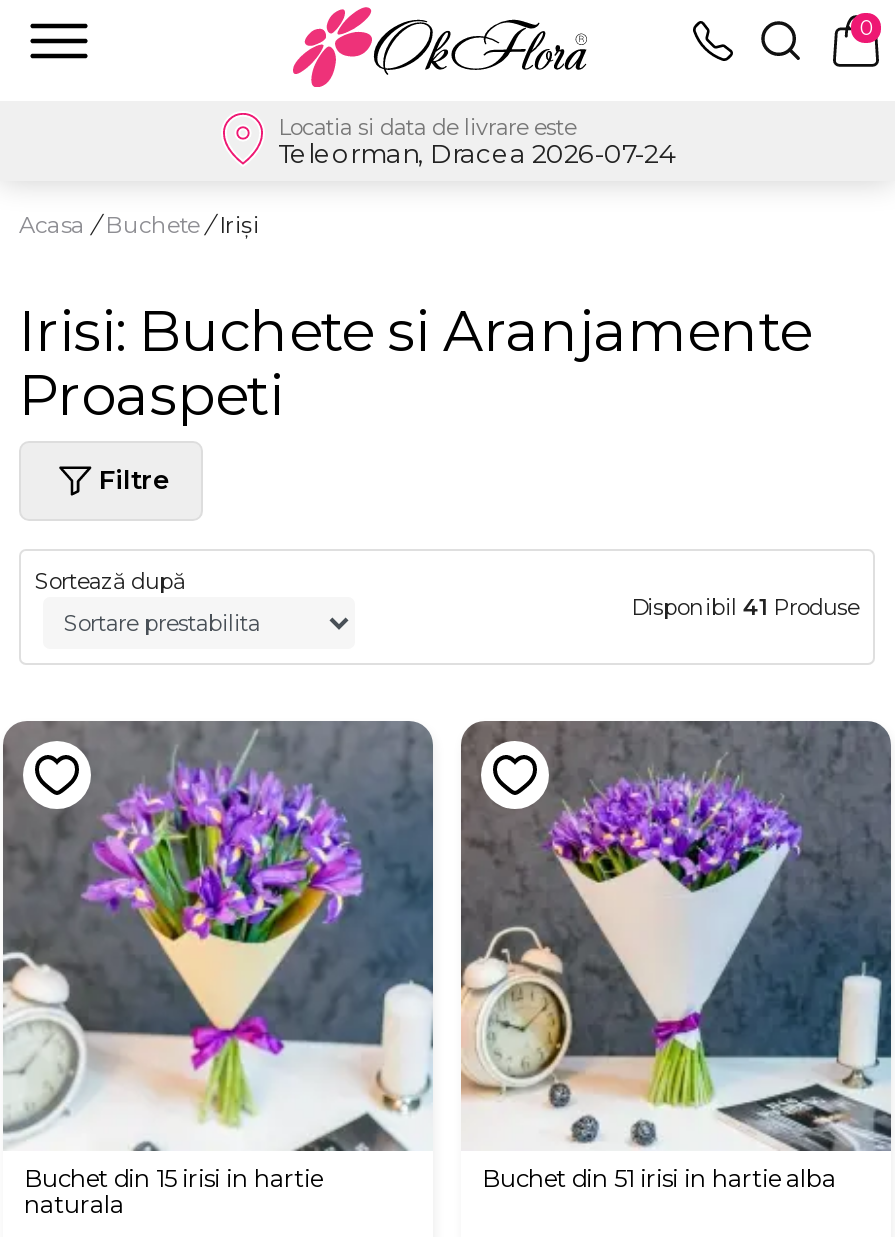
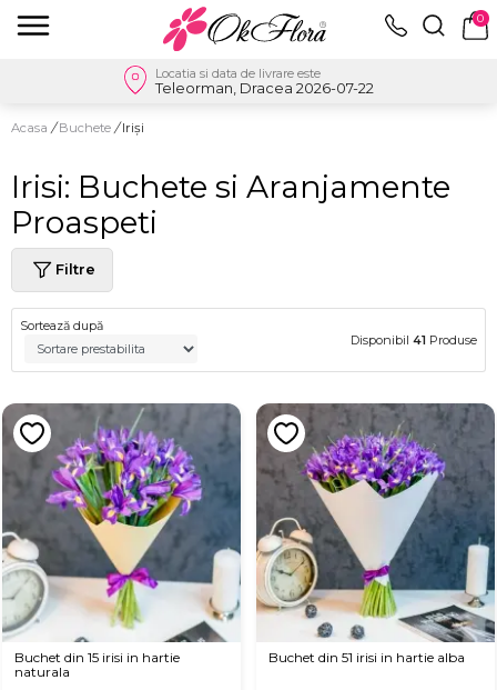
[278,136,674,168] Teleorman, Dracea 2026-07-24 -> [155,79,374,96] Teleorman, Dracea 2026-07-22

